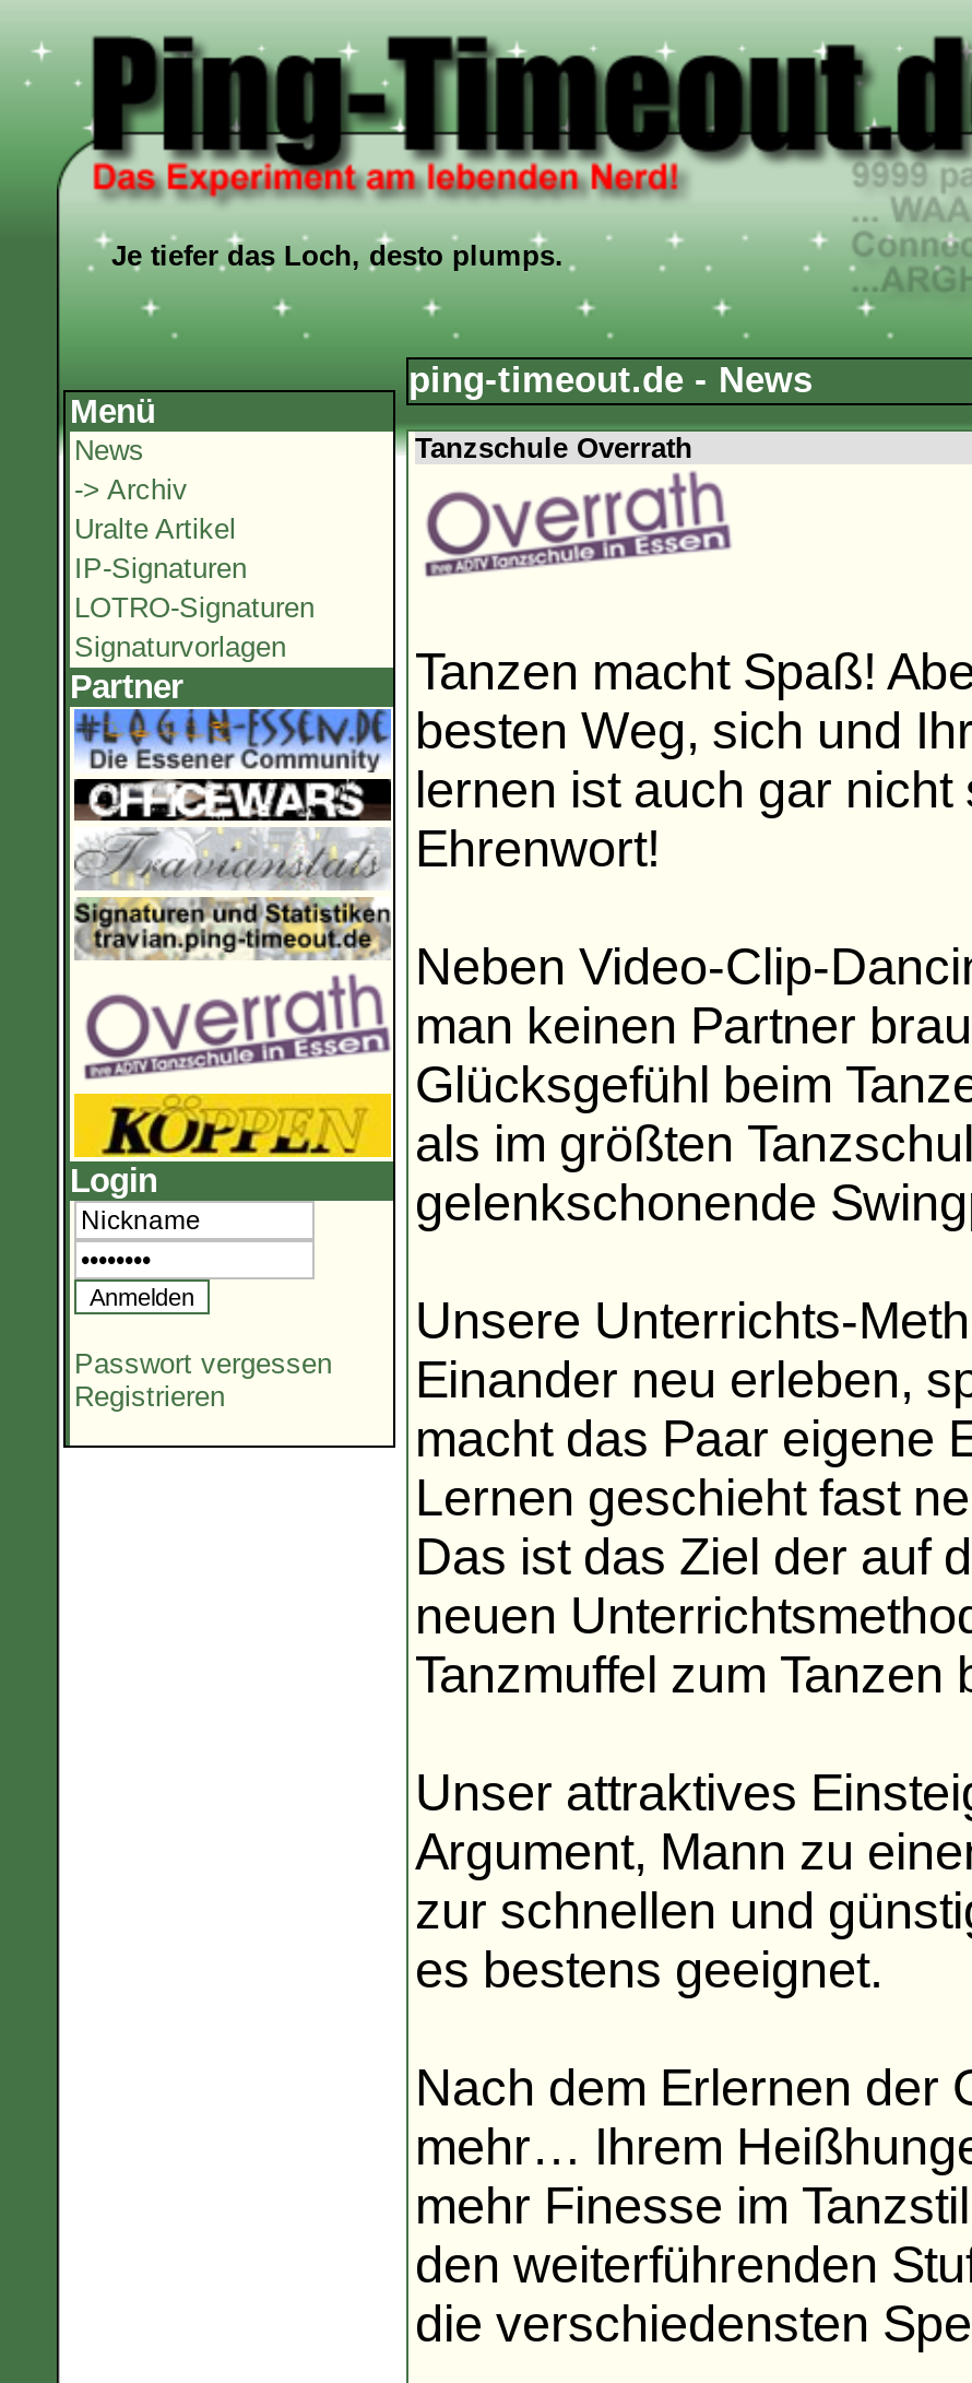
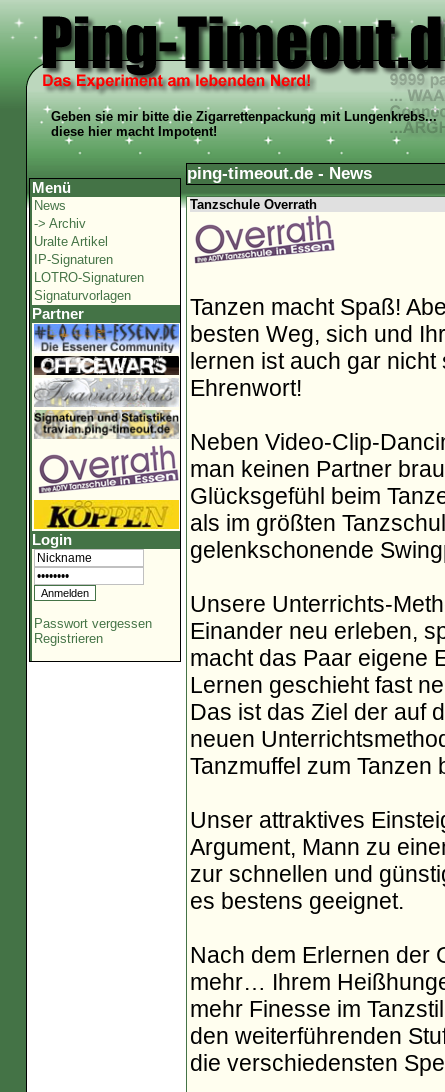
[111,239,564,272] Je tiefer das Loch, desto plumps. -> [51,109,437,139] Geben sie mir bitte die Zigarrettenpackung mit Lungenkrebs... | diese hier macht Impotent!

